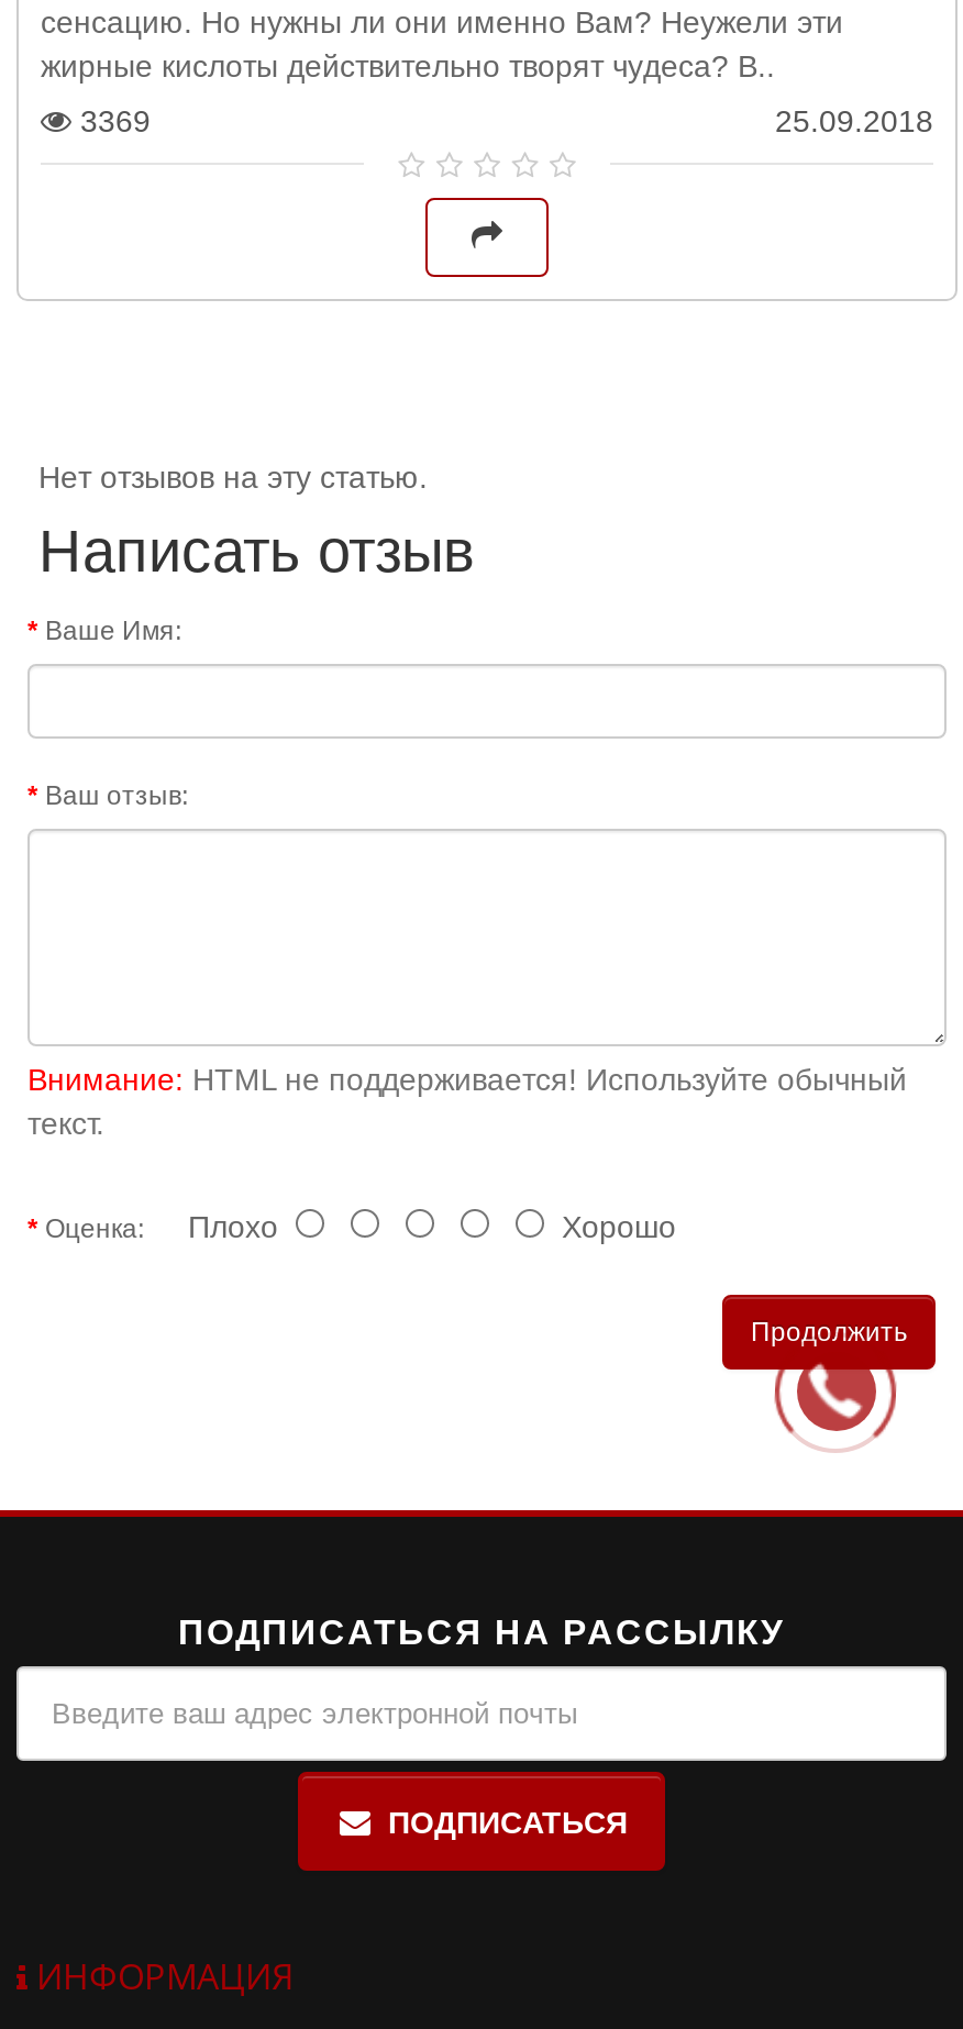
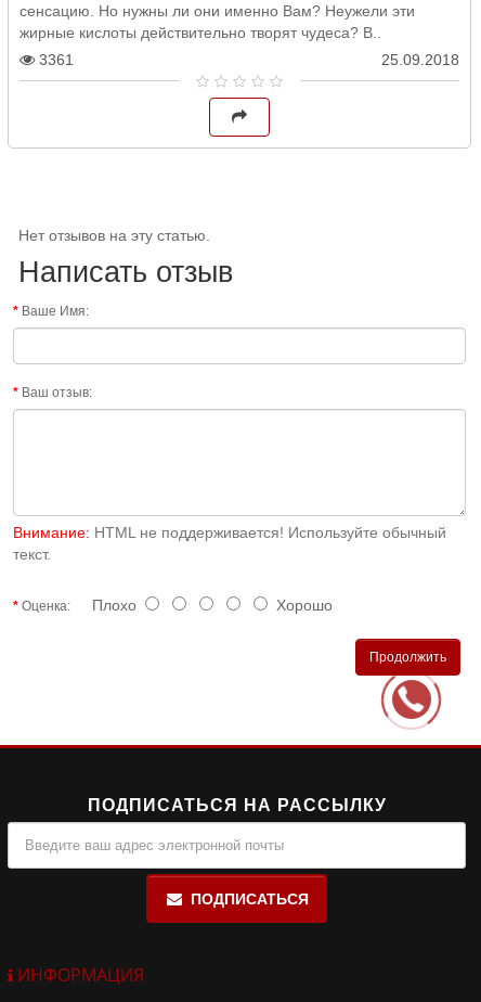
[71,104,151,139] 3369 -> [35,51,74,69] 3361
[773,1363,898,1468] [image] -> [380,673,442,729] [image]

